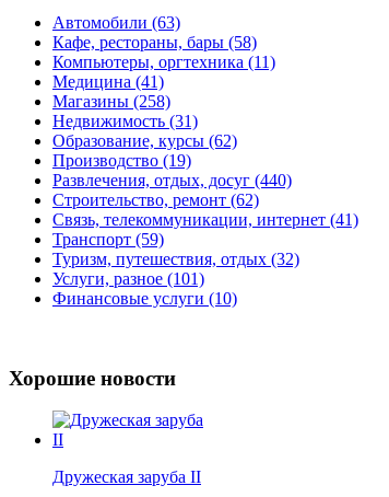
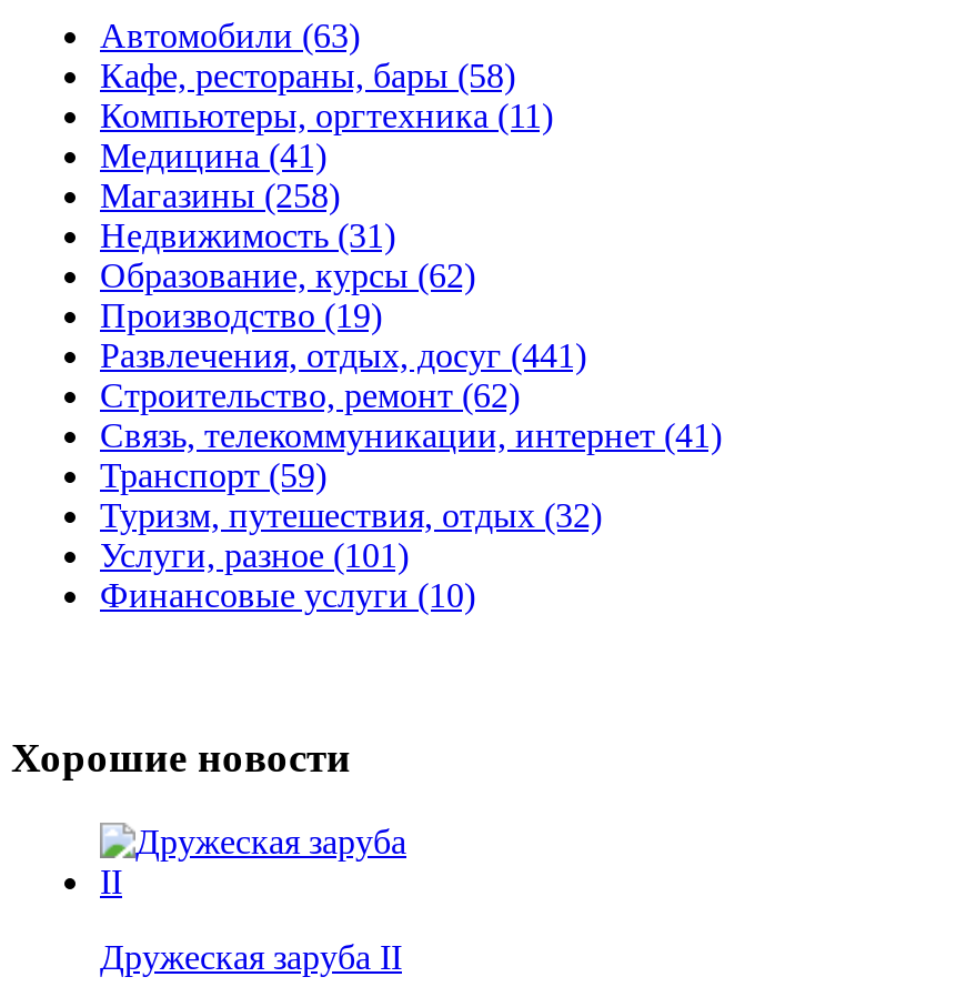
[52,171,292,189] Развлечения, отдых, досуг (440) -> [100,336,586,374] Развлечения, отдых, досуг (441)

